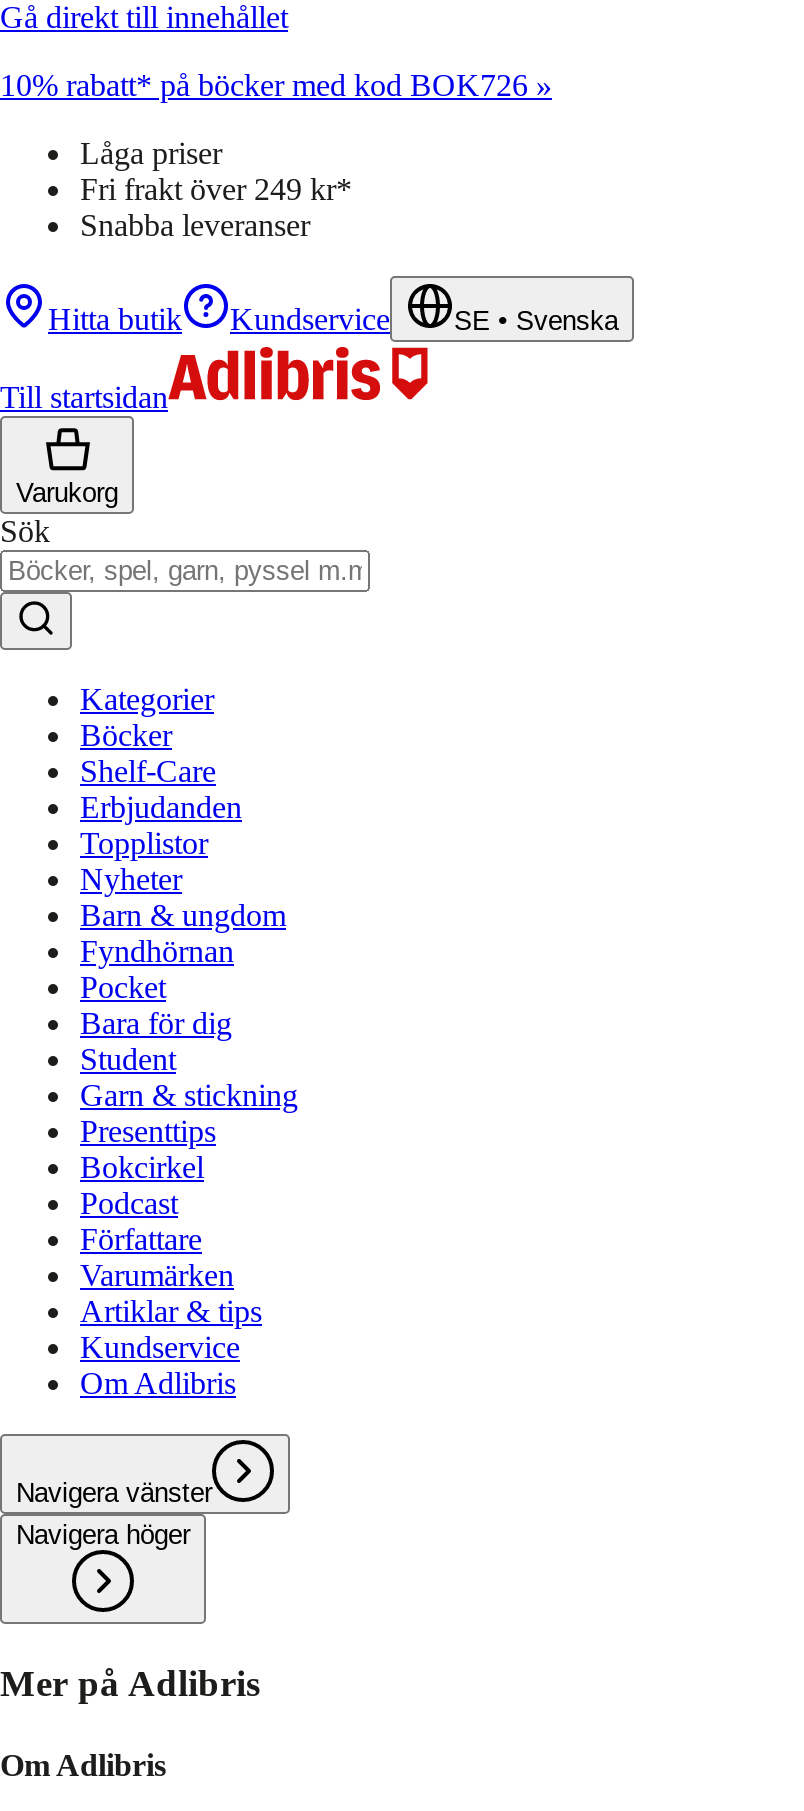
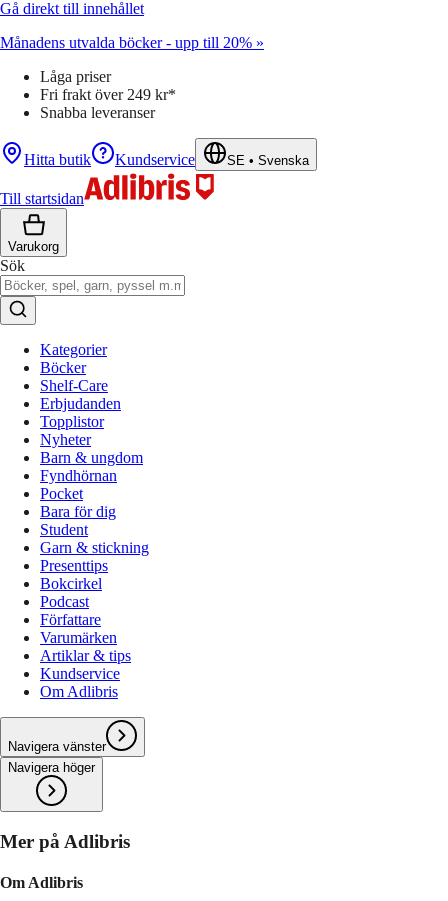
[0,68,552,102] 10% rabatt* på böcker med kod BOK726 » -> [0,34,264,51] Månadens utvalda böcker - upp till 20% »

